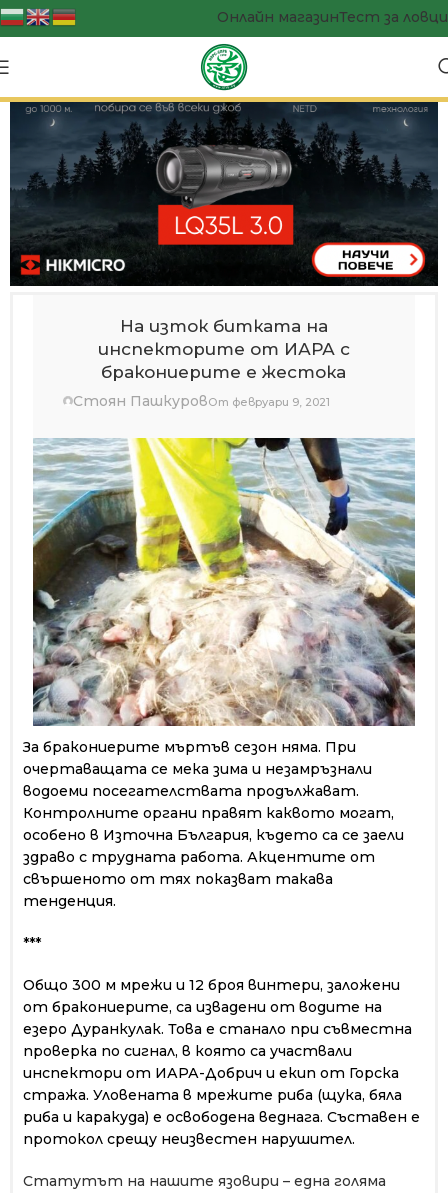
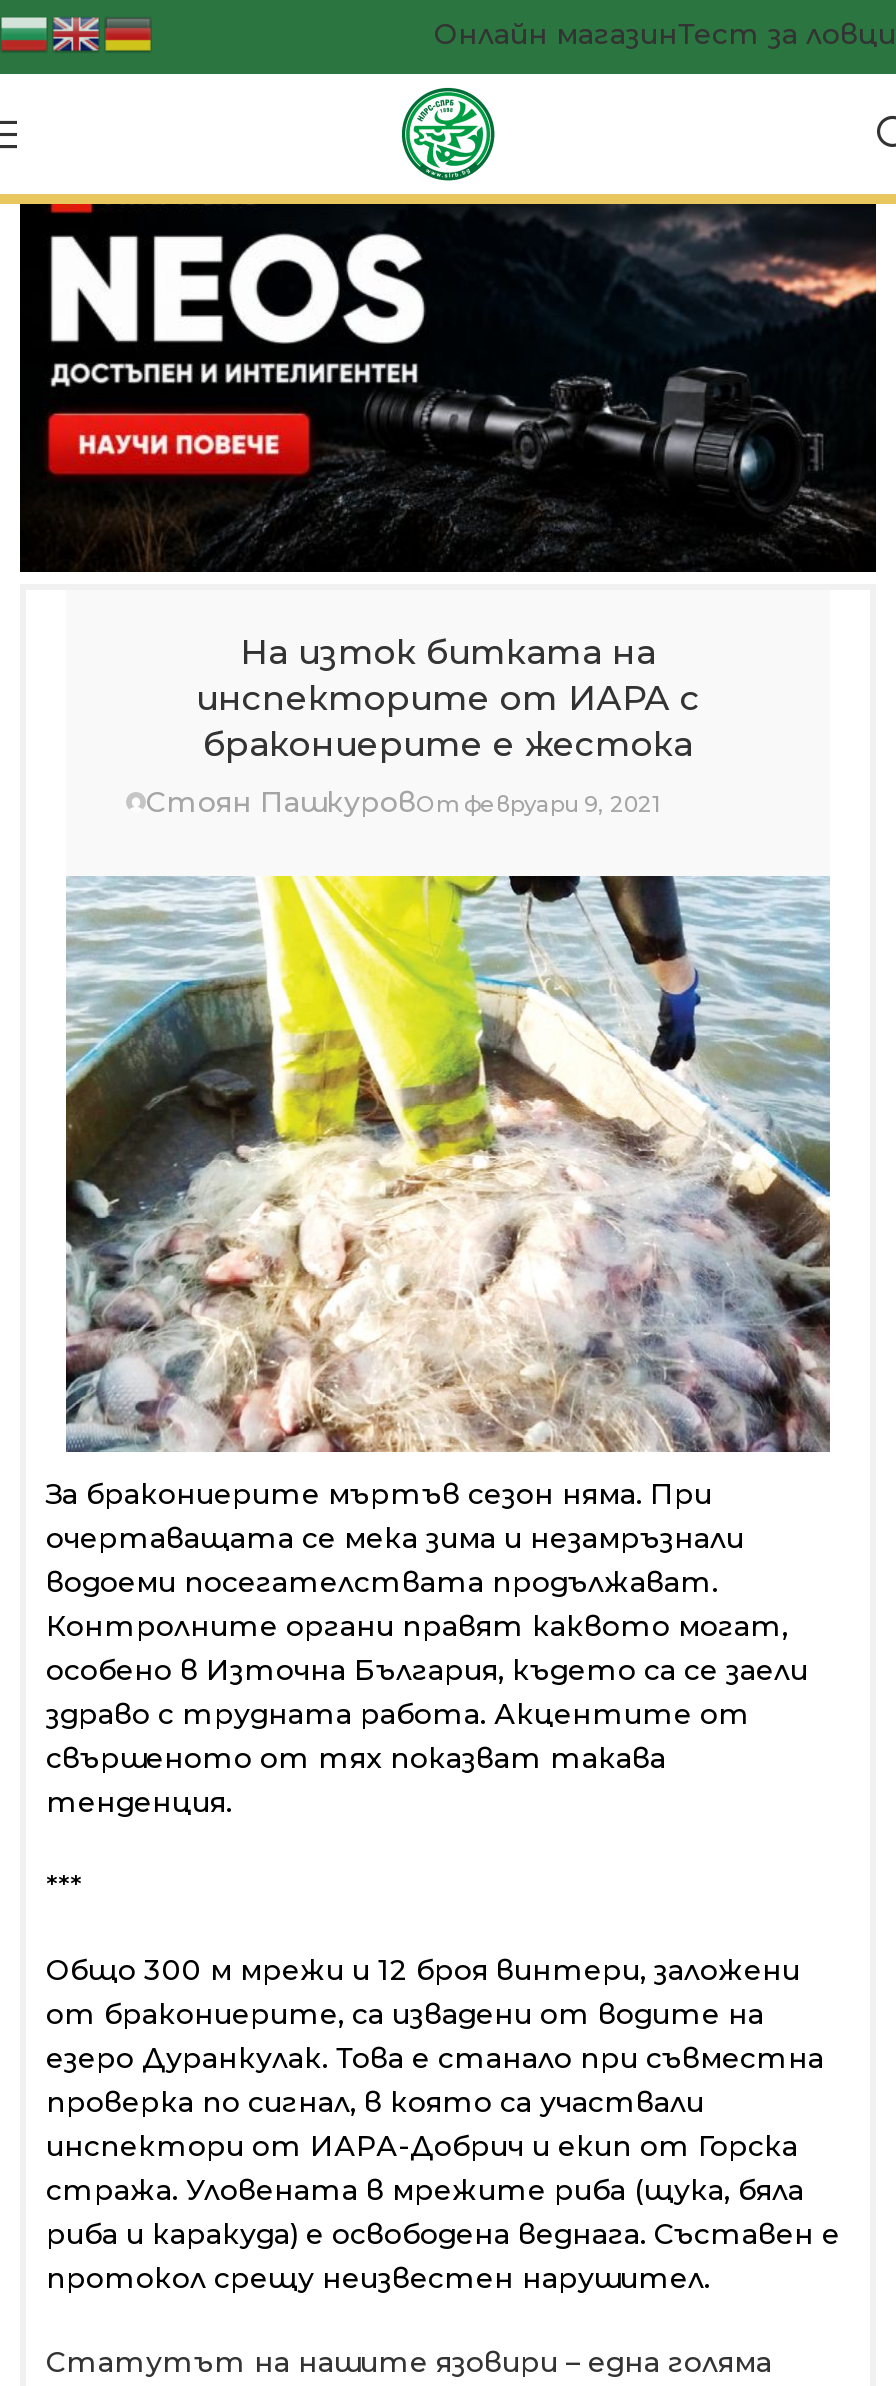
[10,101,439,280] [image] -> [20,202,878,564] [image]

